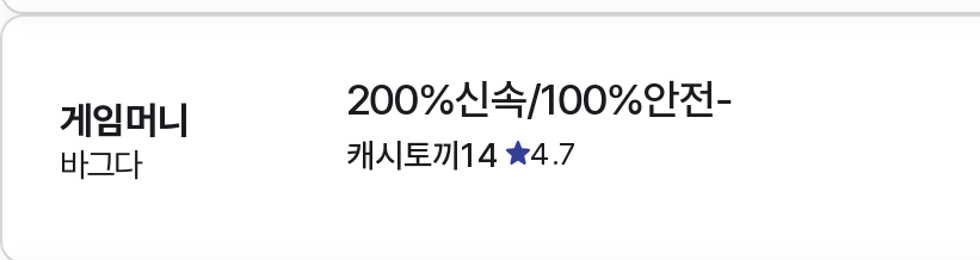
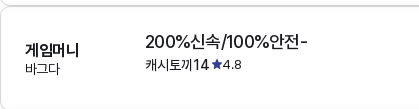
[346,135,578,173] 캐시토끼14 4.7 -> [145,56,242,72] 캐시토끼14 4.8

